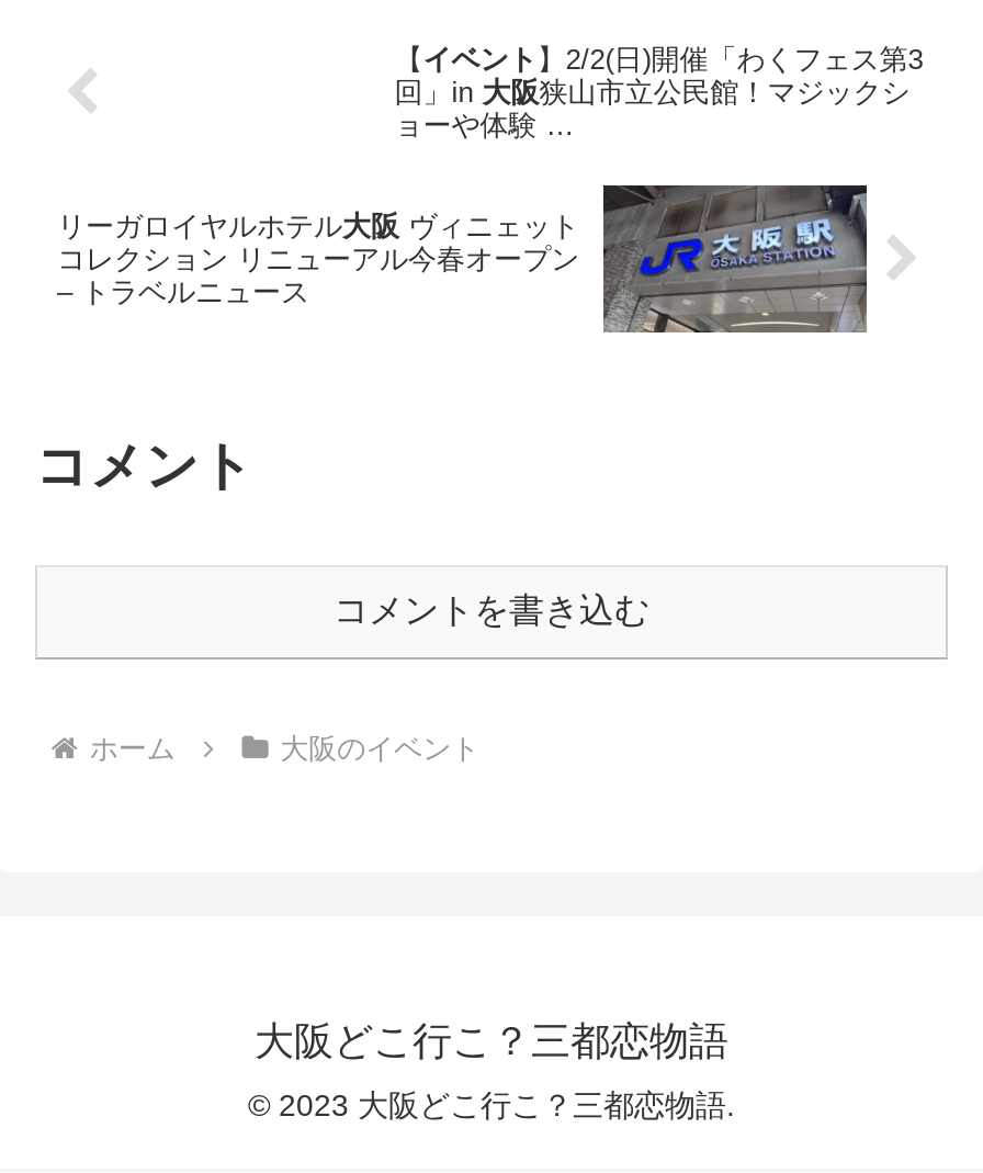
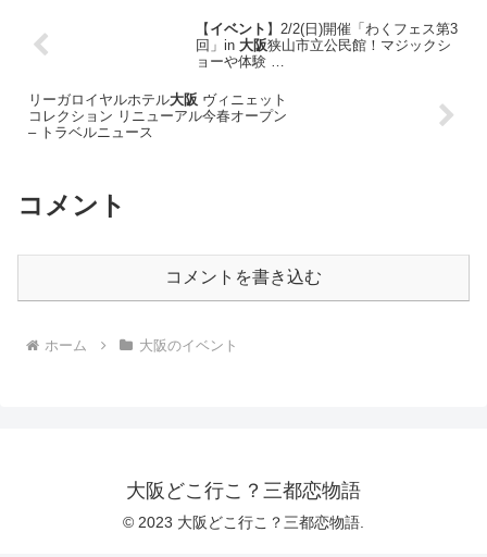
[601,183,869,335] [image] -> none

